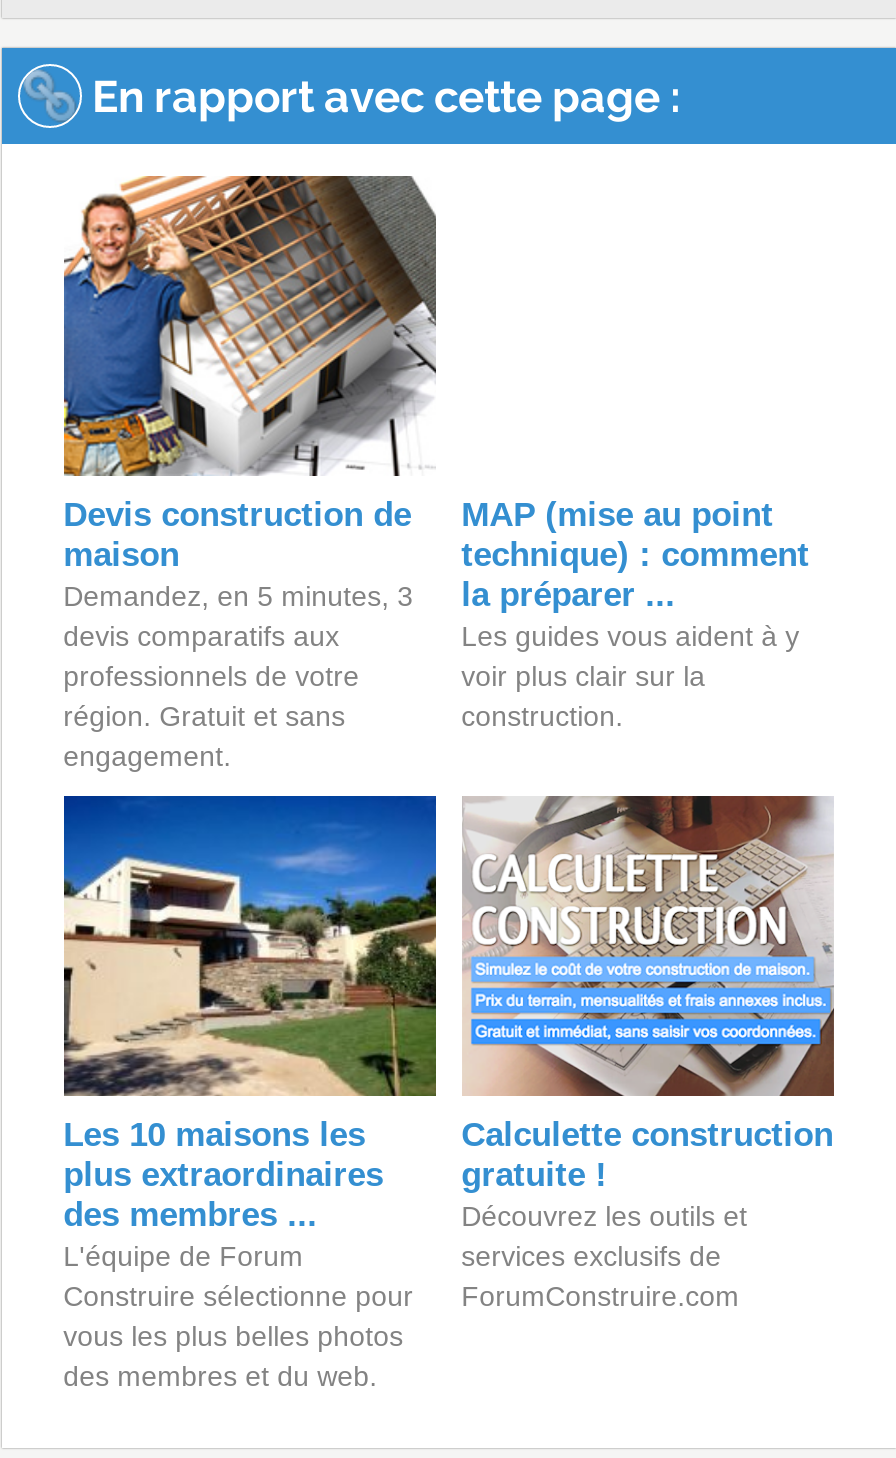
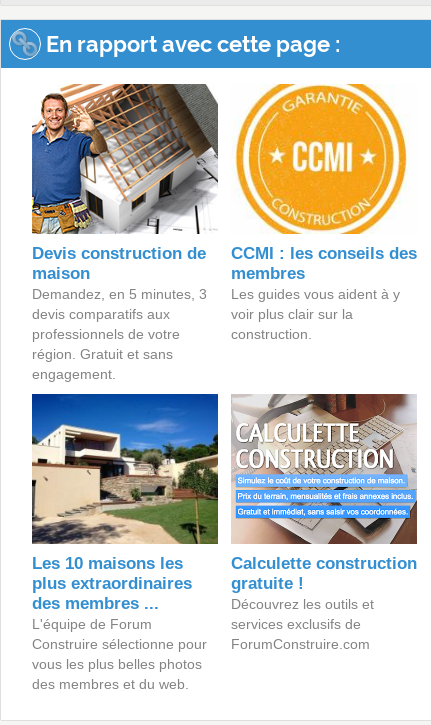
none -> [235,83,407,235] [image]
[461,497,809,615] MAP (mise au point | technique) : comment | la préparer ... -> [231,244,417,283] CCMI : les conseils des | membres
moved [461,621,799,733] -> [231,286,400,342]: Les guides vous aident à y | voir plus clair sur la | construction.

